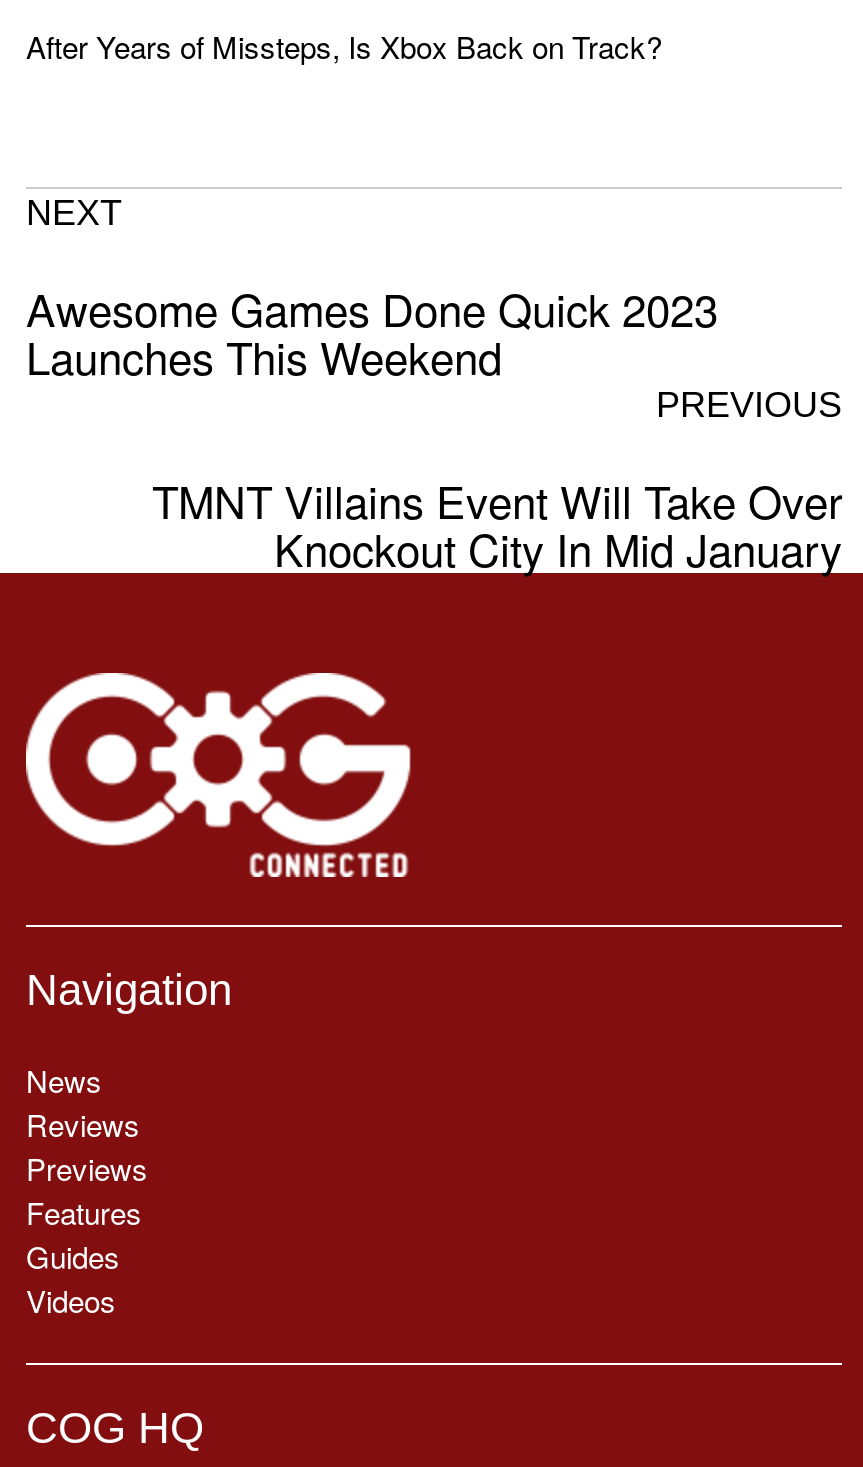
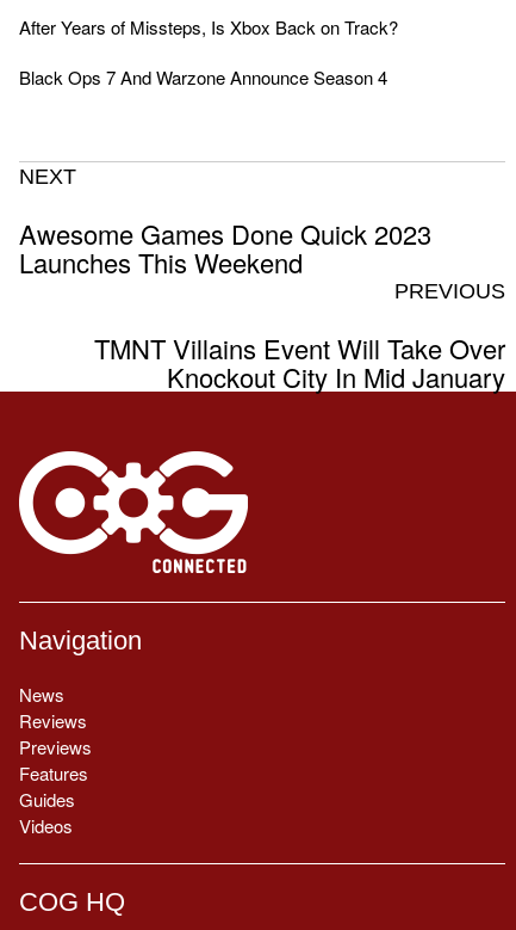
none -> [19,65,387,90] Black Ops 7 And Warzone Announce Season 4

